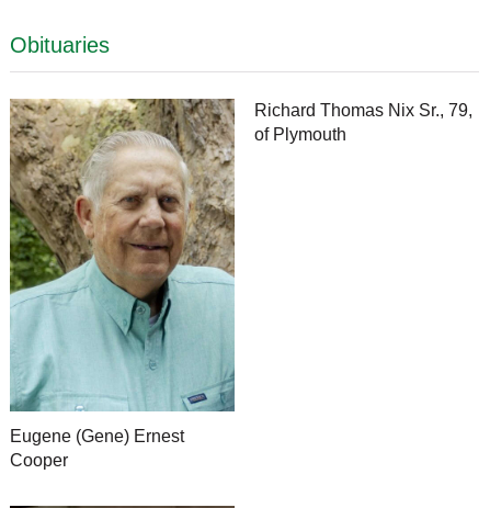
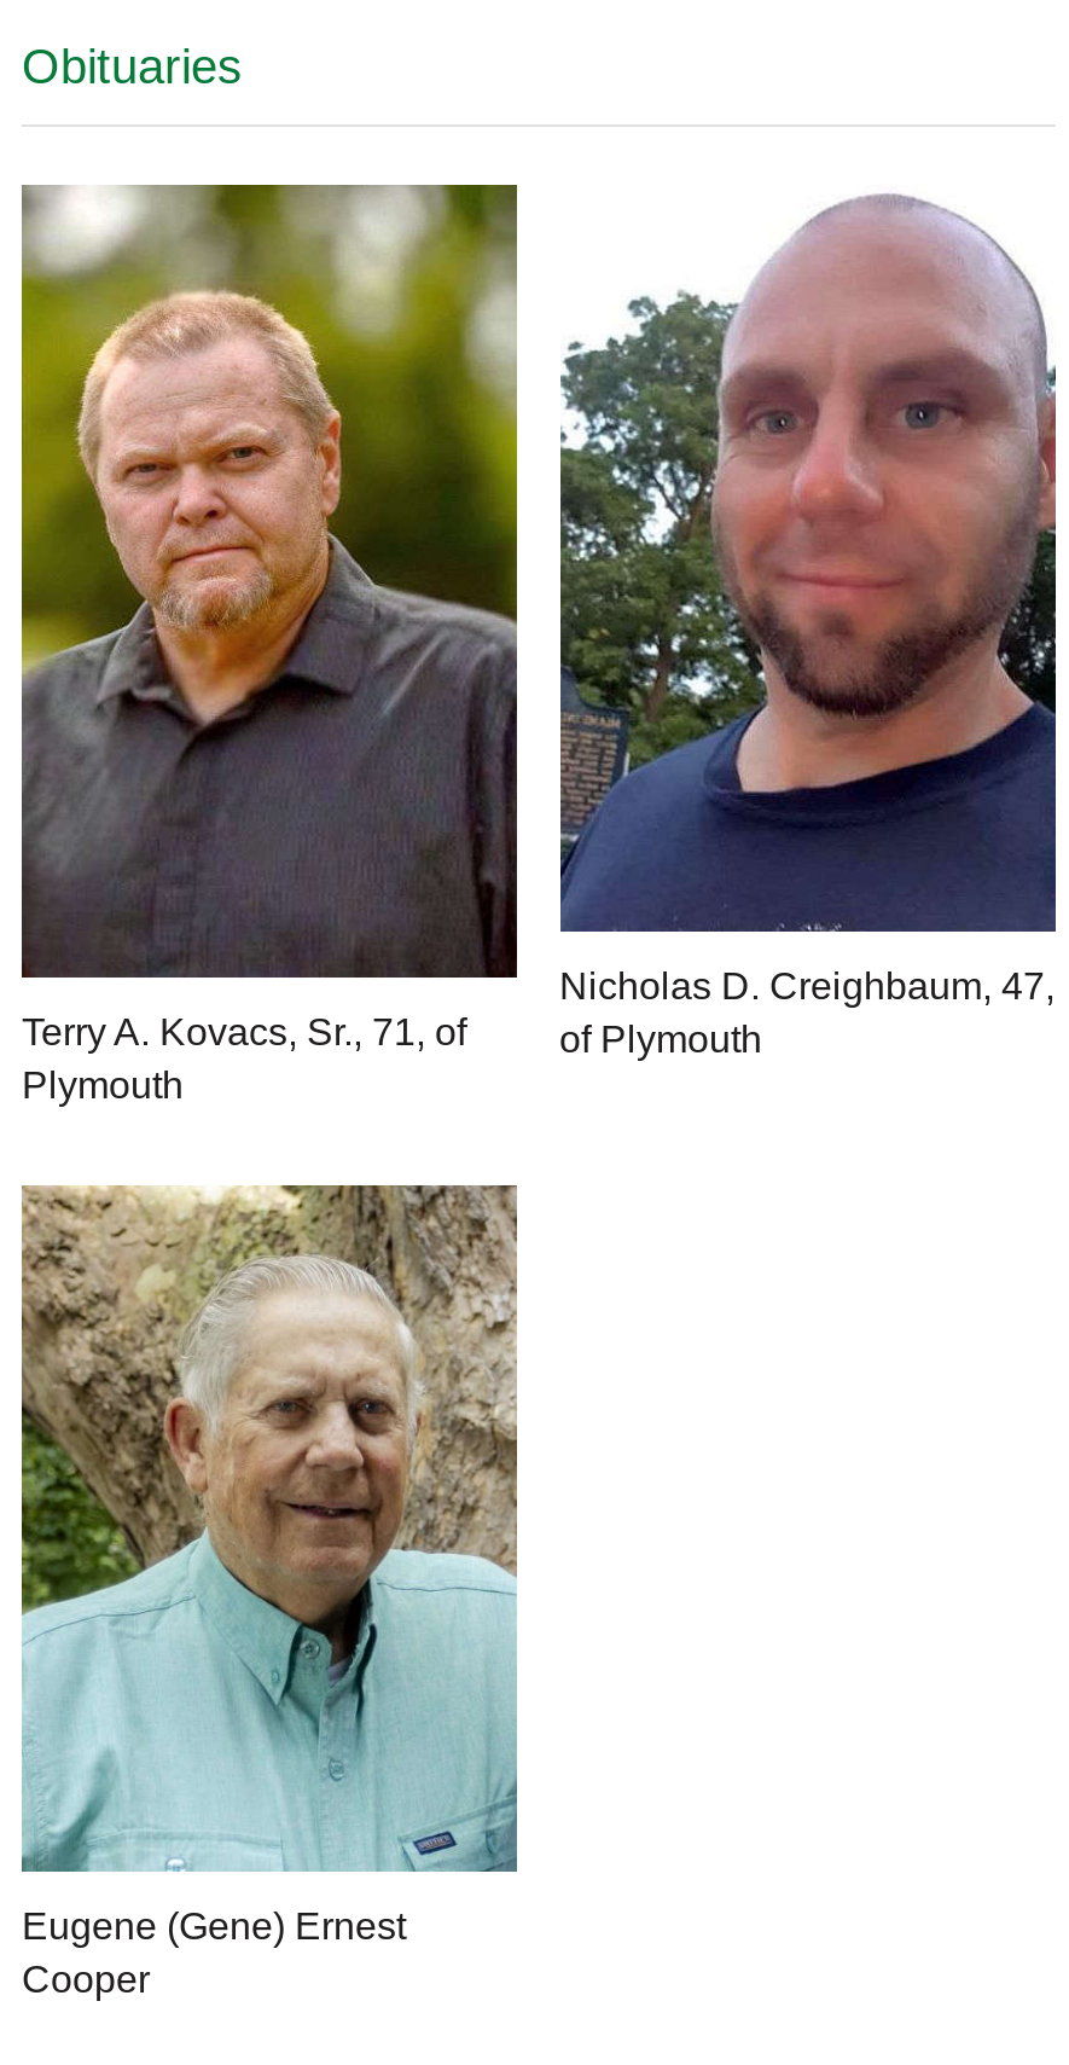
none -> [19,182,519,1106] [image] | Terry A. Kovacs, Sr., 71, of | Plymouth
none -> [558,250,1058,1059] [image] | Nicholas D. Creighbaum, 47, | of Plymouth
[254,101,472,144] Richard Thomas Nix Sr., 79, | of Plymouth -> none

